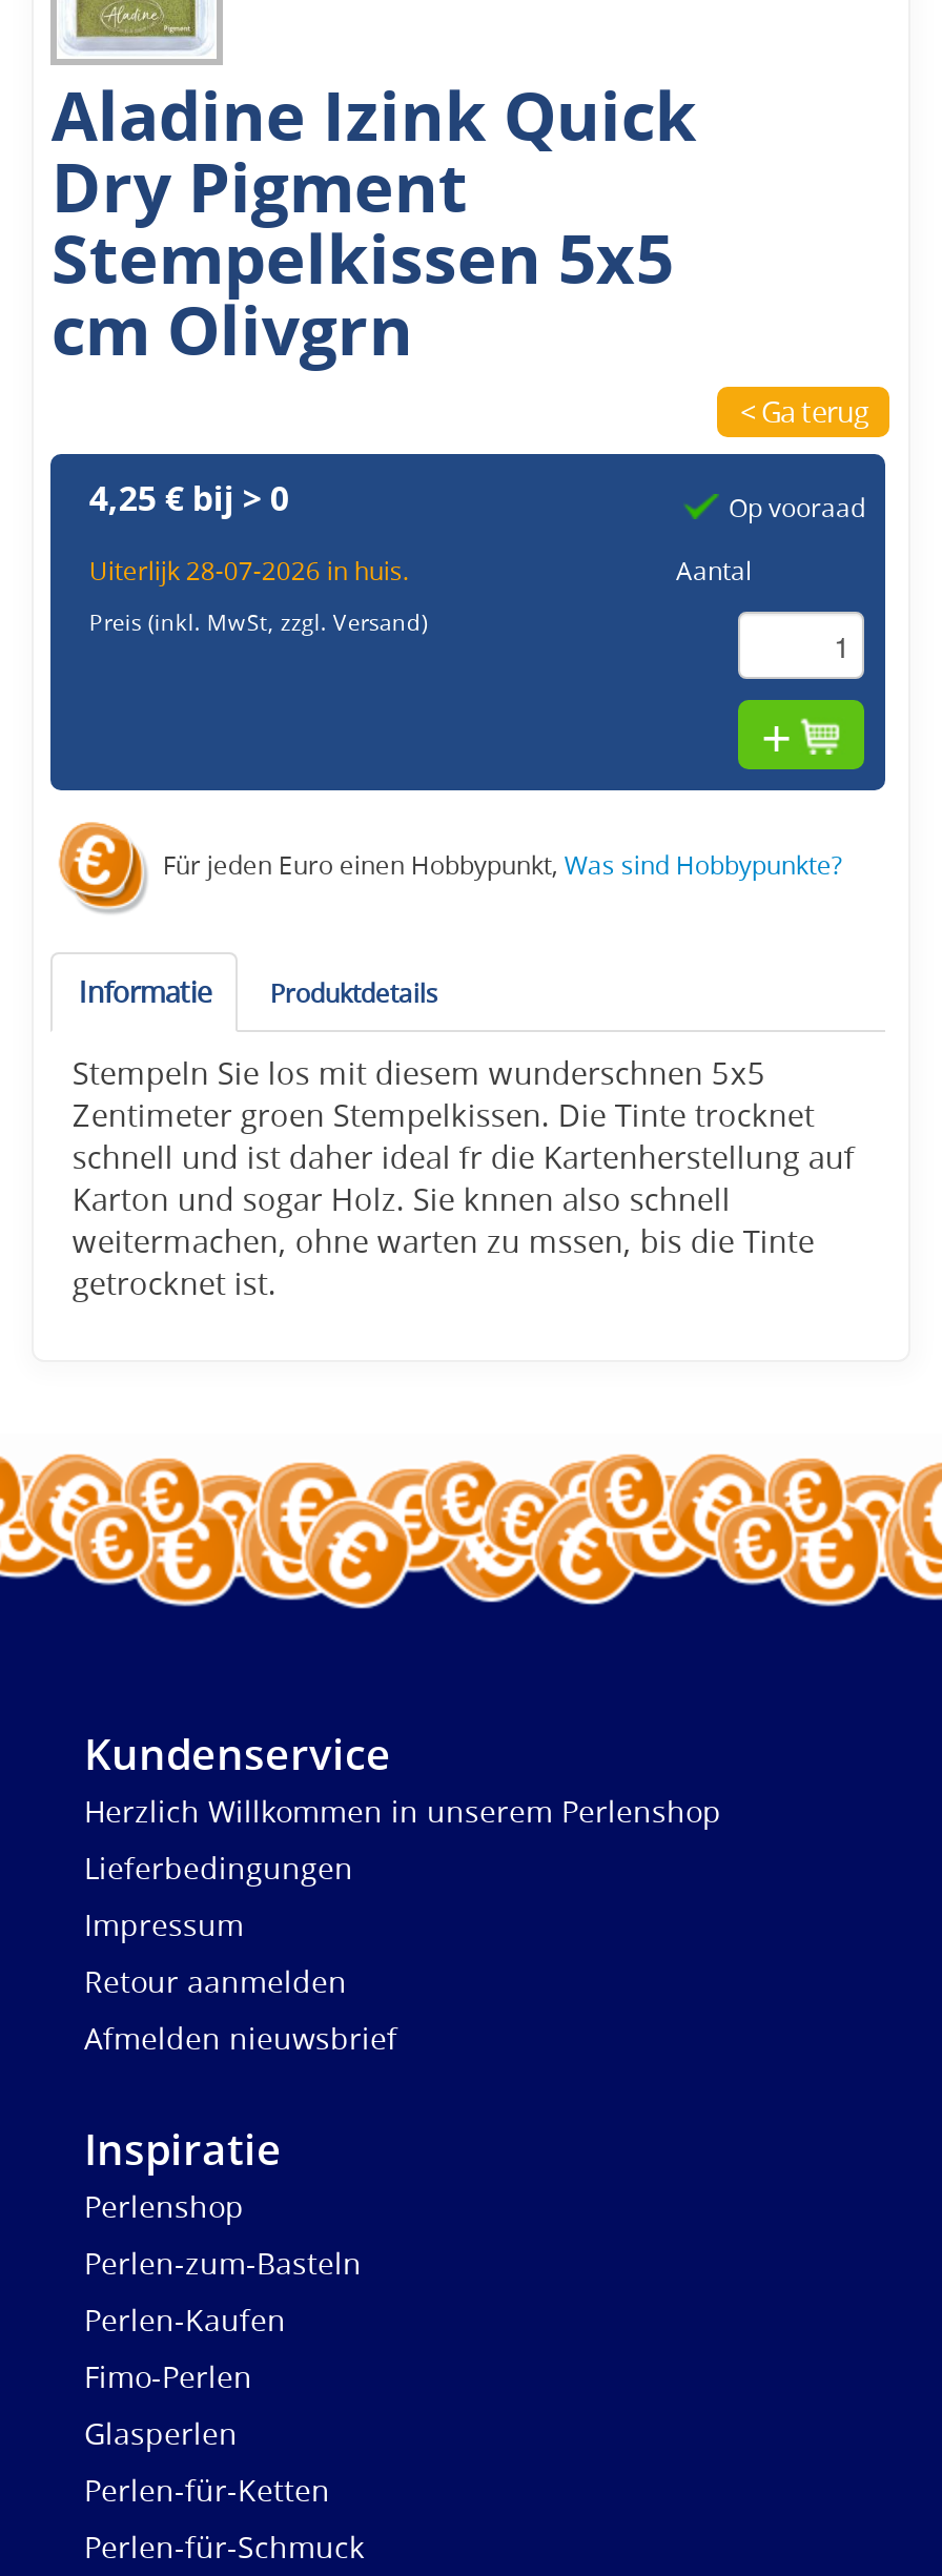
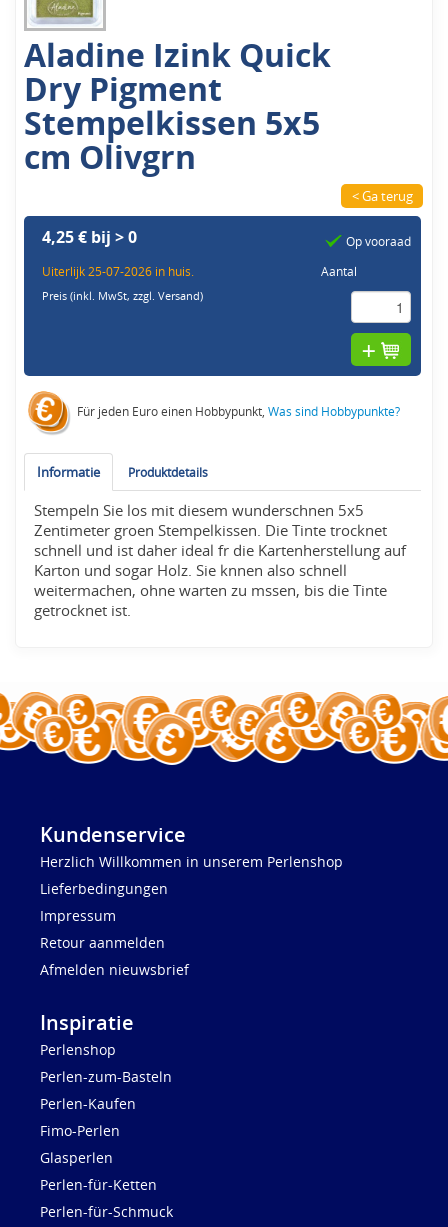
[89,553,409,587] Uiterlijk 28-07-2026 in huis. -> [42,263,194,279] Uiterlijk 25-07-2026 in huis.

